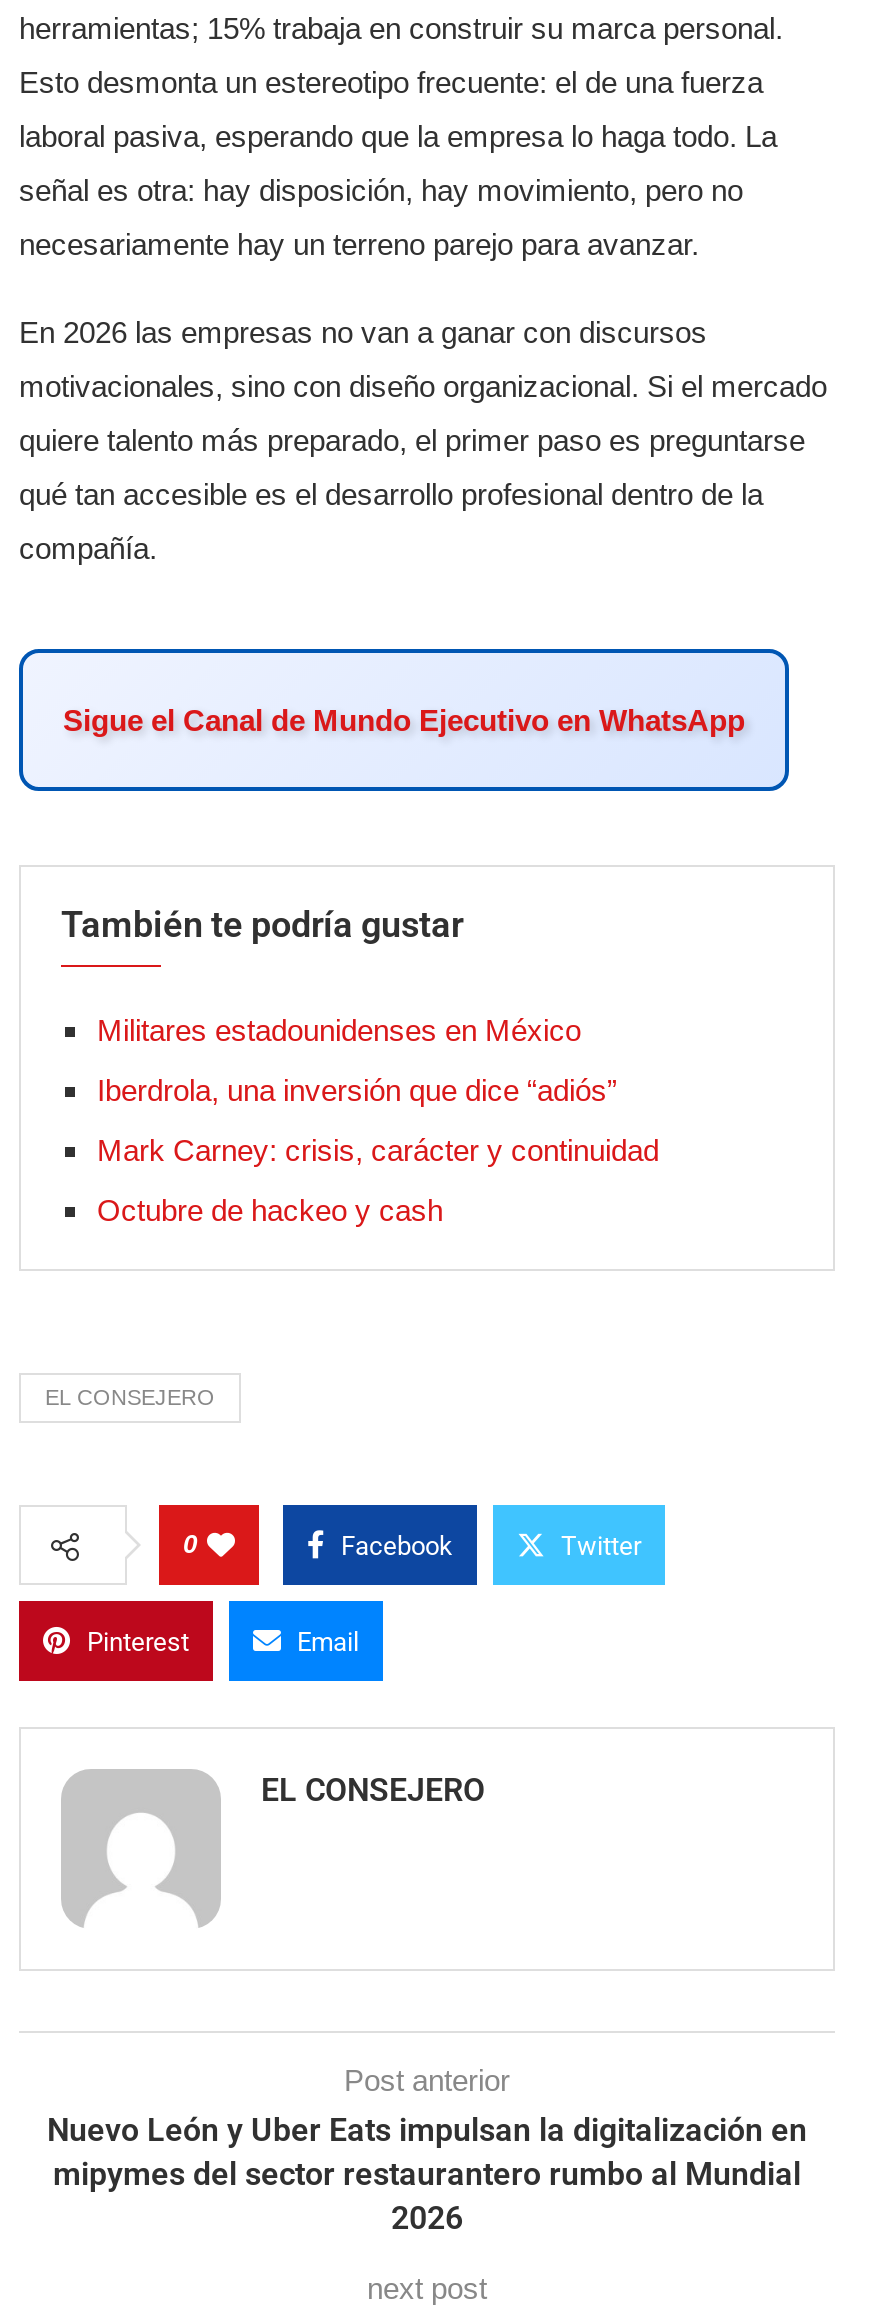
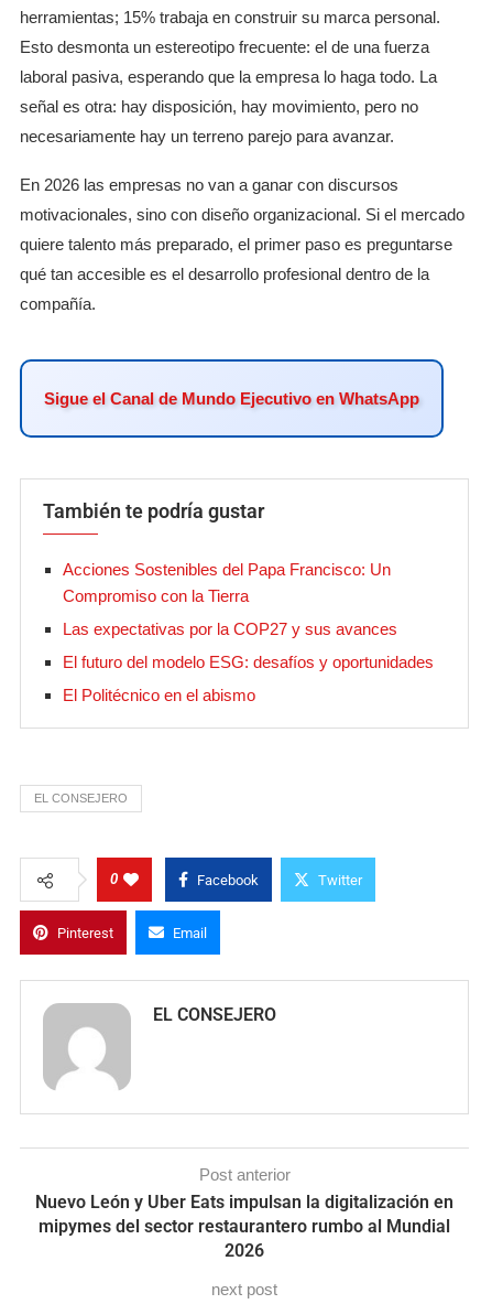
[97,1014,581,1048] Militares estadounidenses en México -> [63,561,391,606] Acciones Sostenibles del Papa Francisco: Un | Compromiso con la Tierra
[97,1074,617,1108] Iberdrola, una inversión que dice “adiós” -> [63,620,397,639] Las expectativas por la COP27 y sus avances
[97,1134,659,1168] Mark Carney: crisis, carácter y continuidad -> [63,653,434,672] El futuro del modelo ESG: desafíos y oportunidades
[97,1194,443,1228] Octubre de hackeo y cash -> [63,686,255,705] El Politécnico en el abismo

